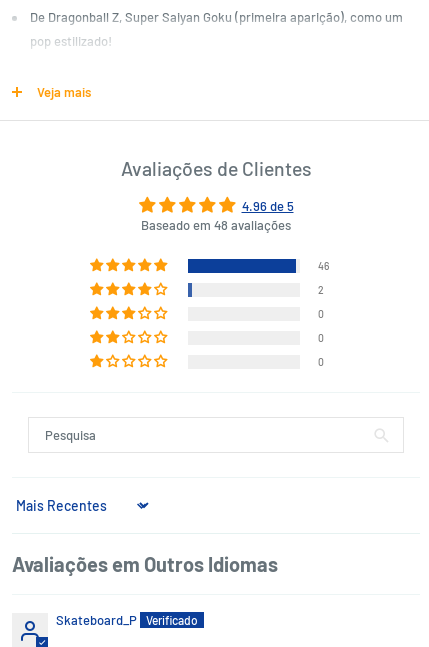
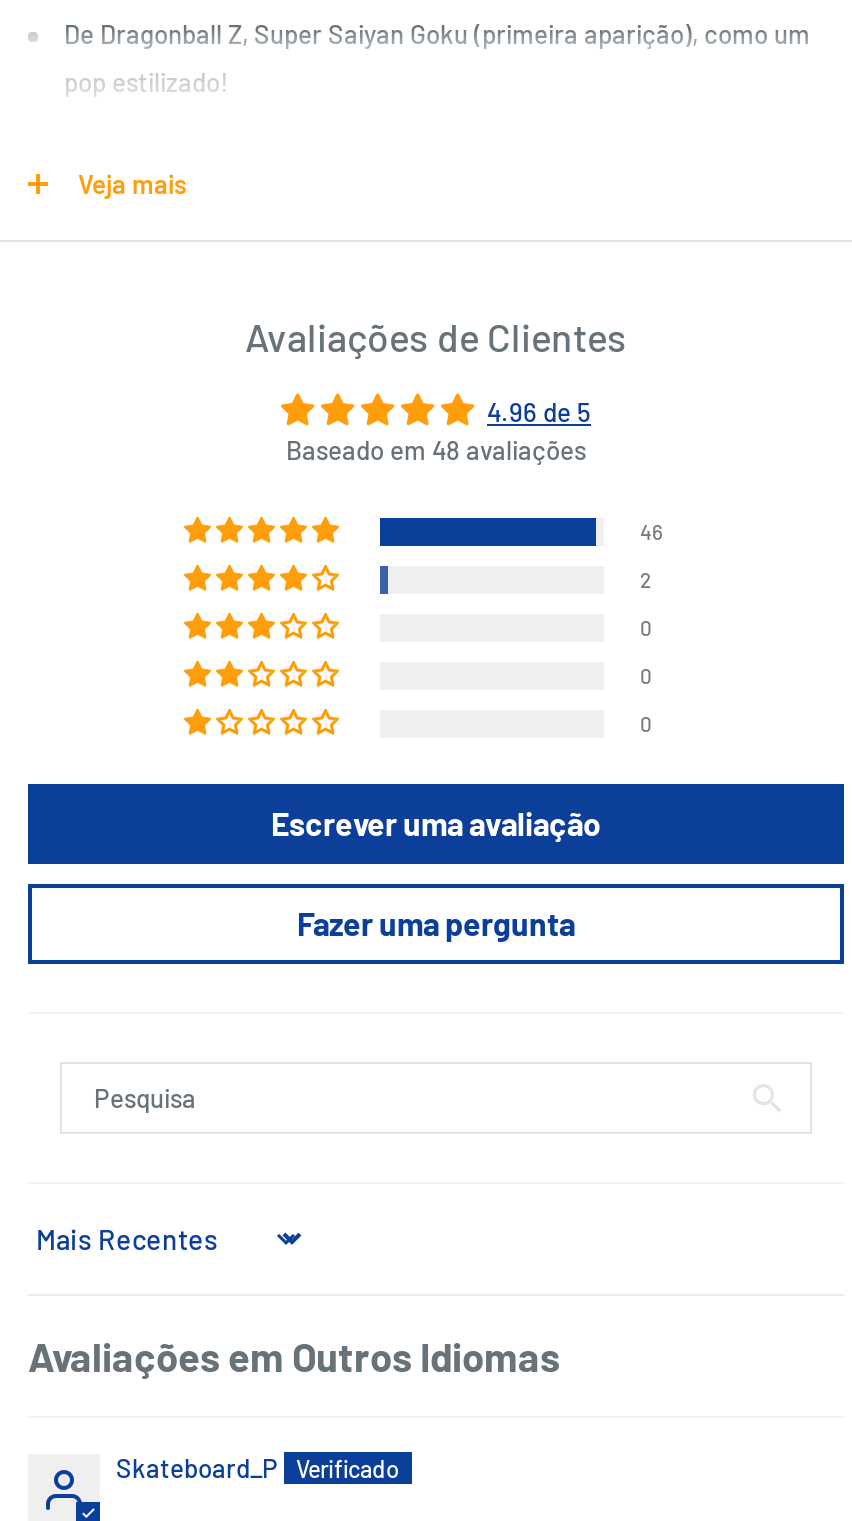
none -> [271,804,601,942] Escrever uma avaliação | Fazer uma pergunta

